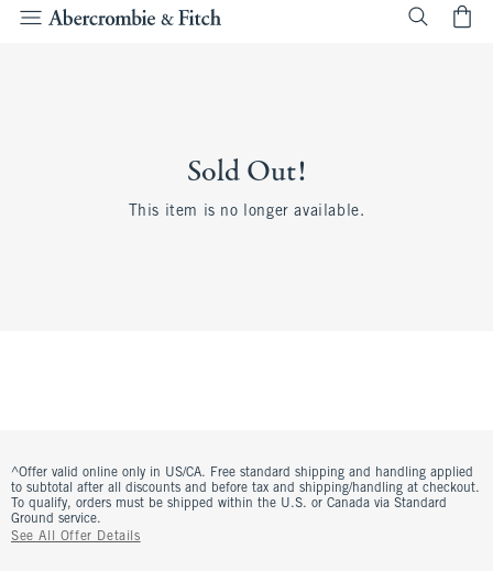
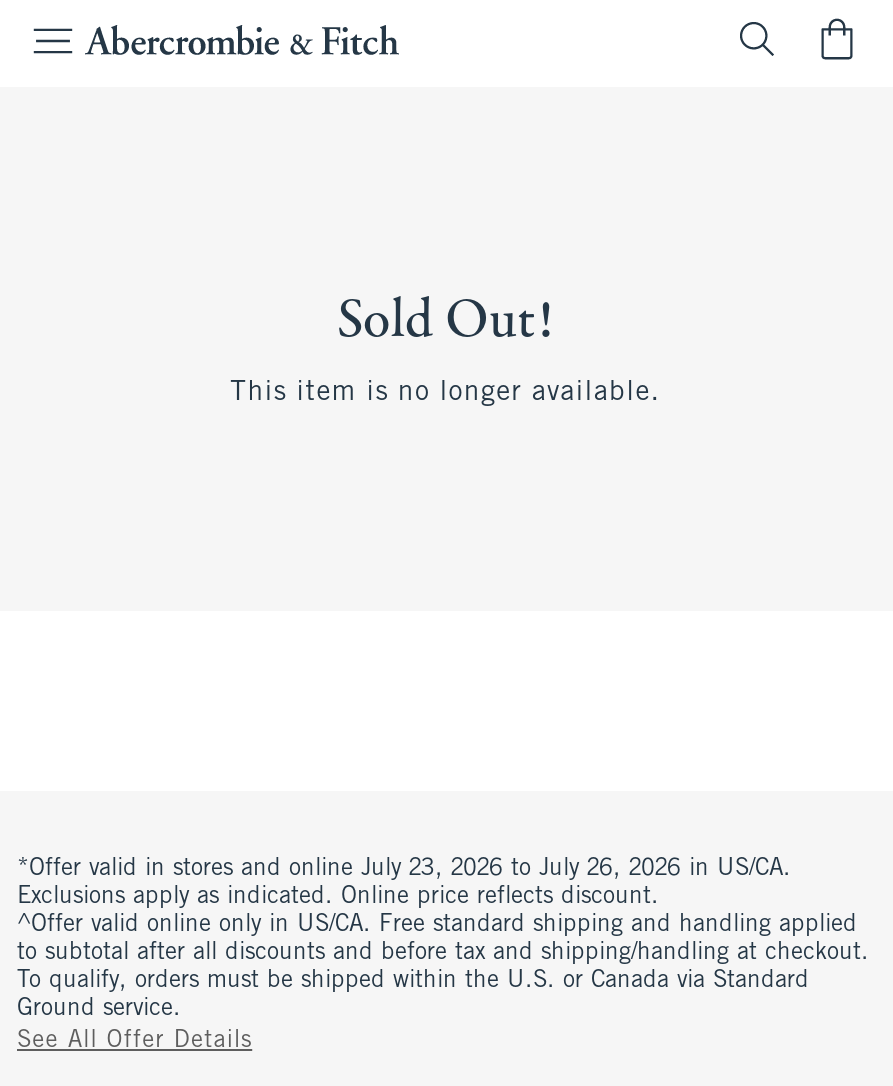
none -> [17,857,791,909] *Offer valid in stores and online July 23, 2026 to July 26, 2026 in US/CA. | Exclusions apply as indicated. Online price reflects discount.

